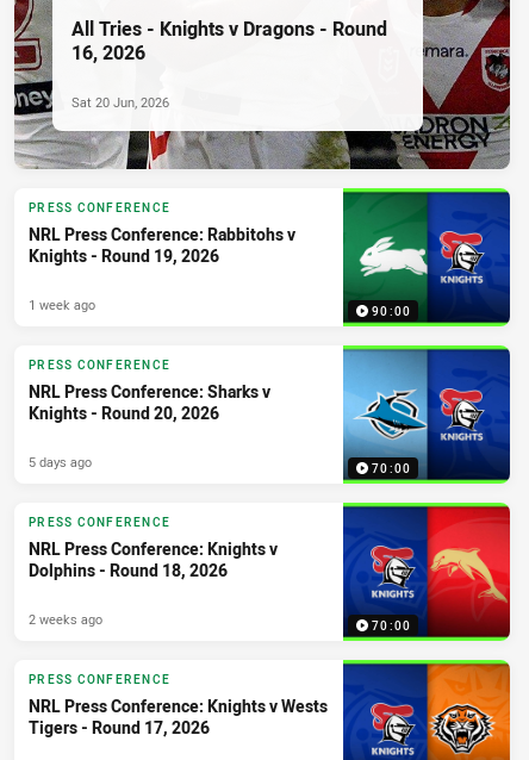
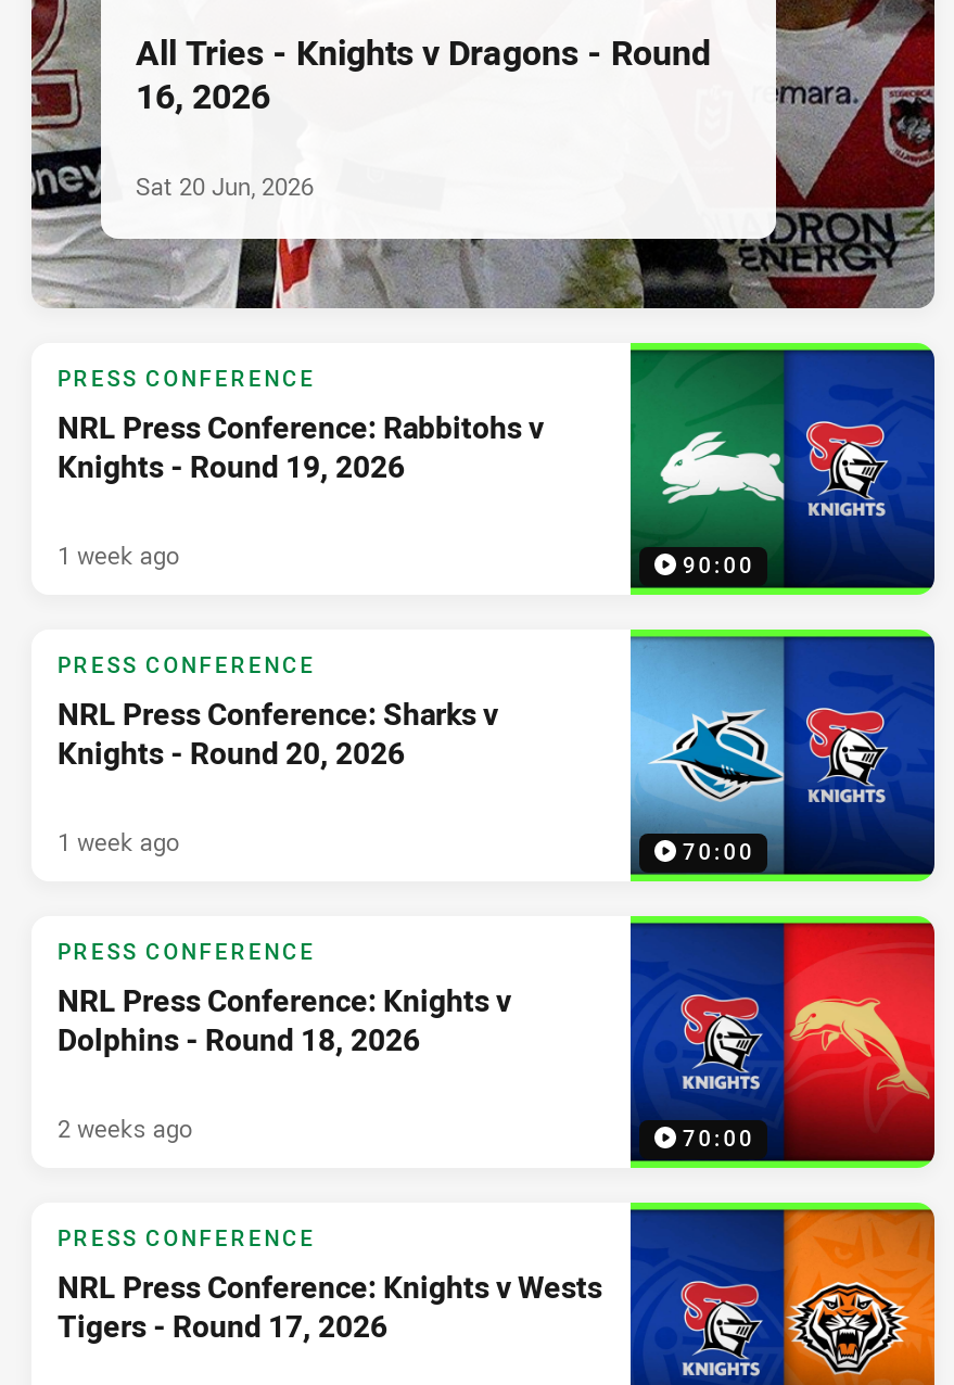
[29,453,92,470] 5 days ago -> [58,825,179,857] 1 week ago

